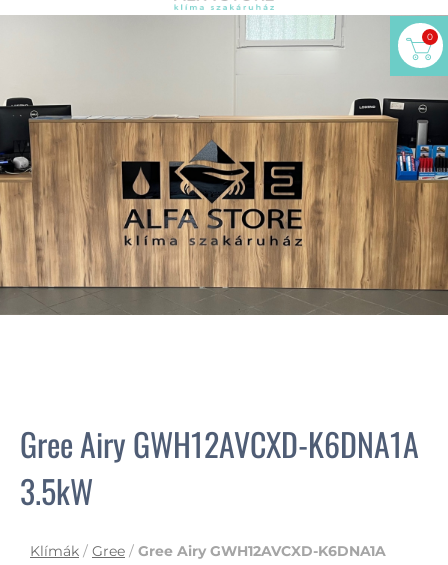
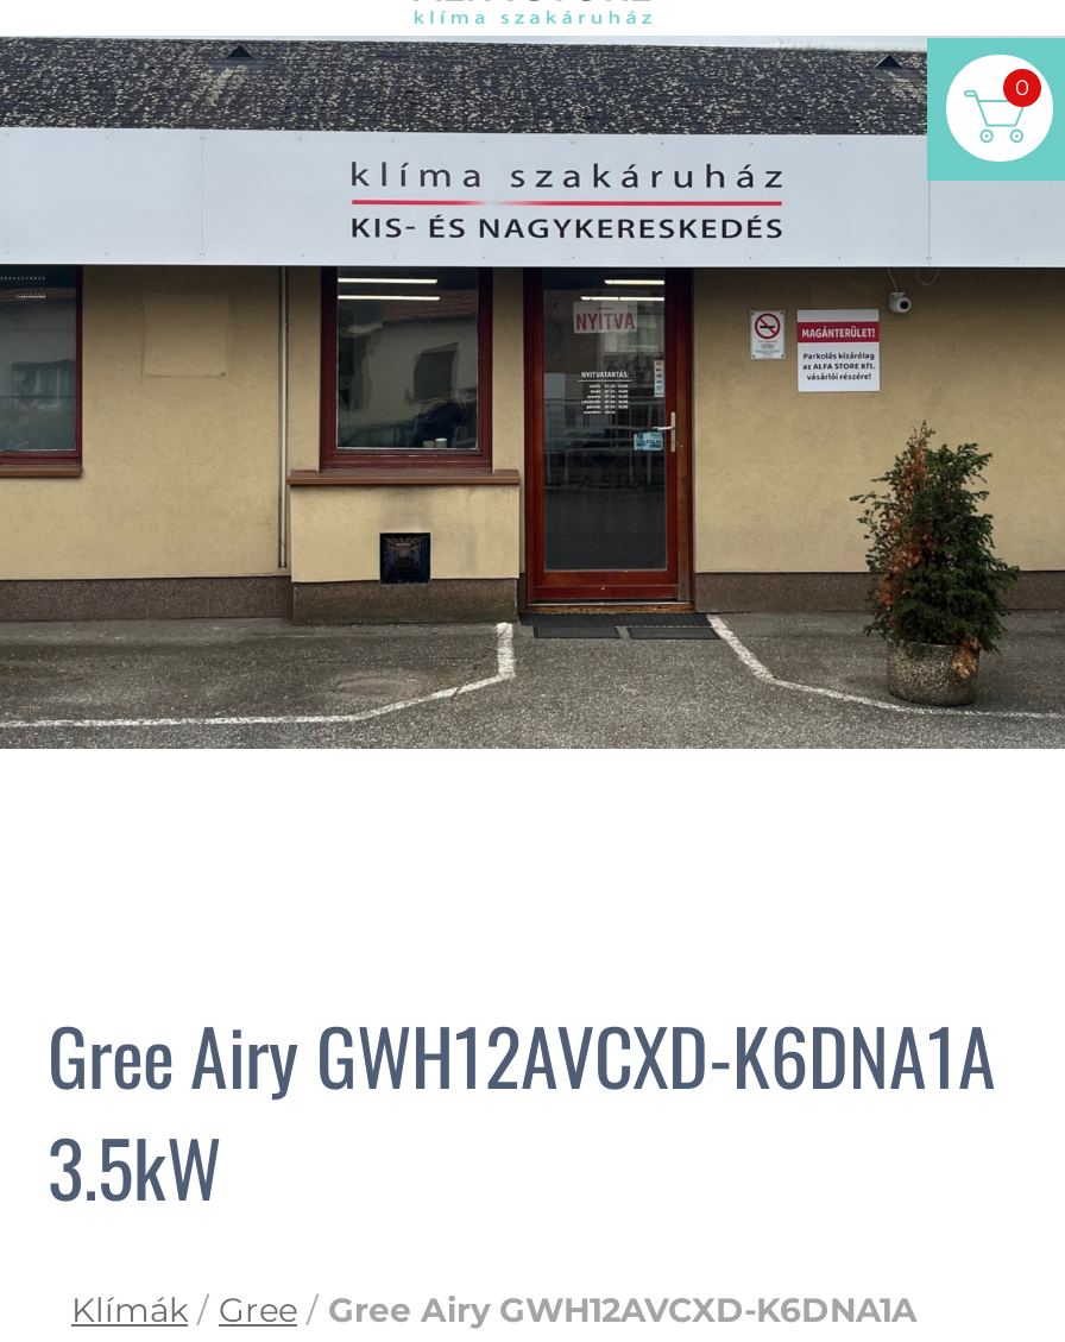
[3,16,445,314] [image] -> [7,36,1058,749] [image]

